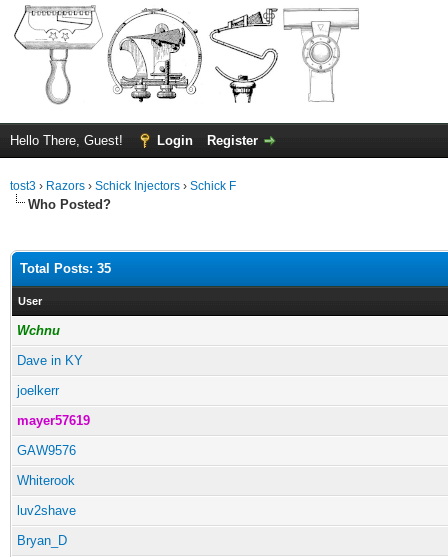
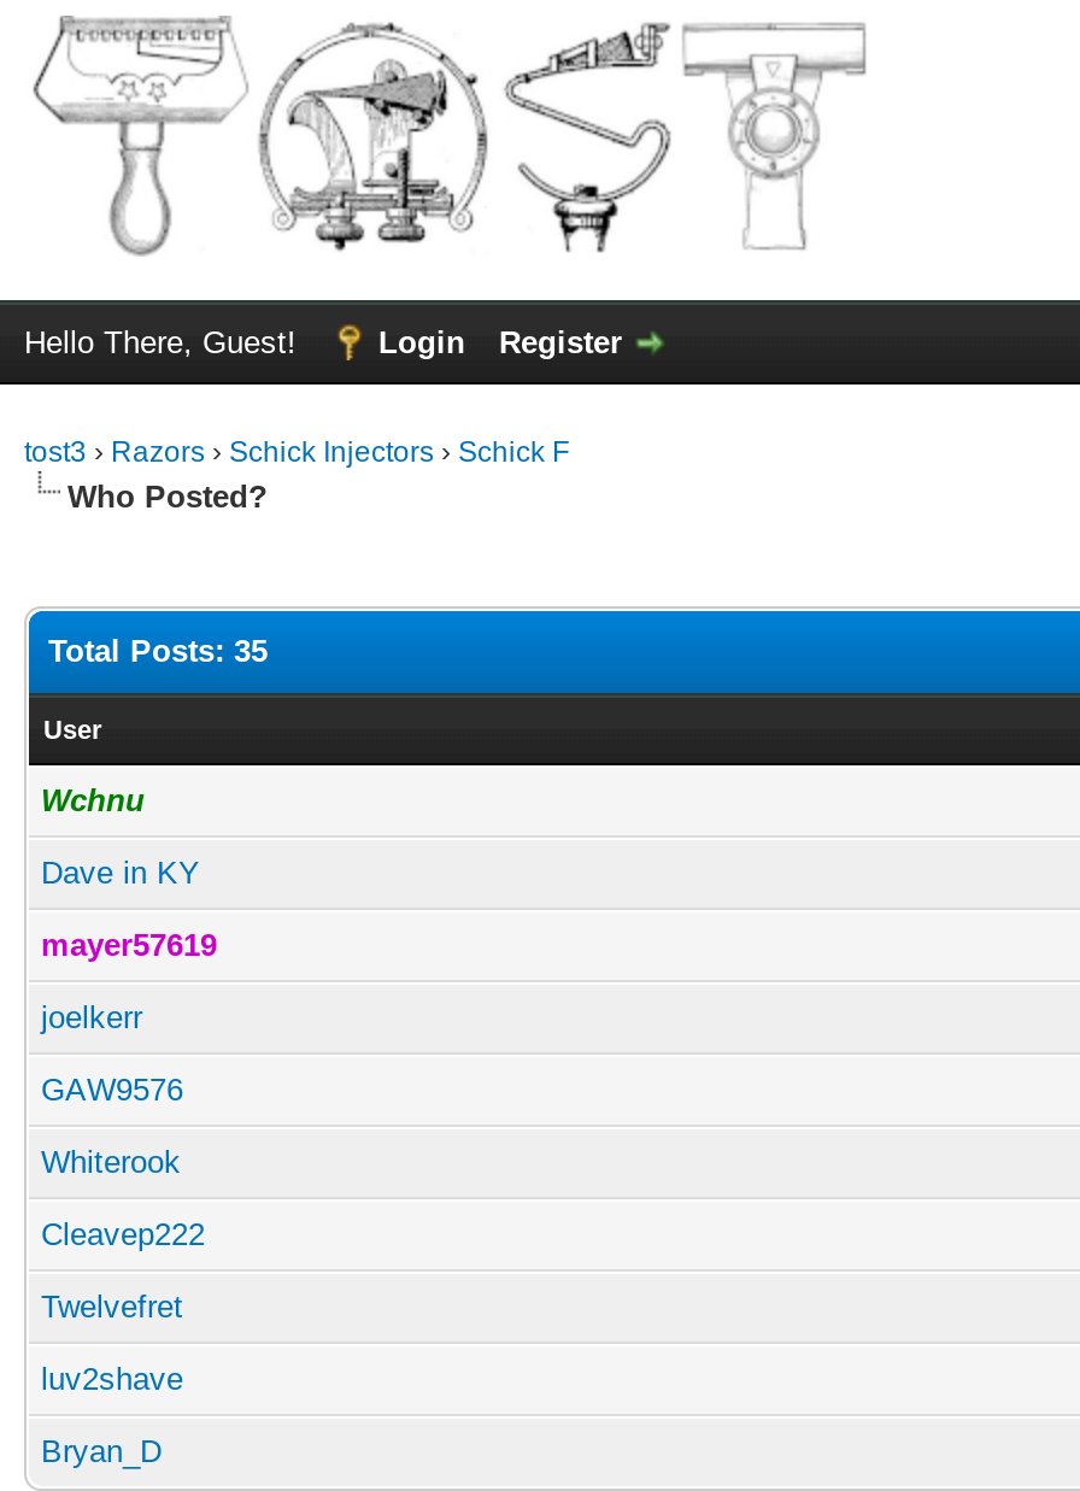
none -> [41,927,217,963] mayer57619
[17,413,90,428] mayer57619 -> none
none -> [41,1216,205,1325] Cleavep222 | Twelvefret

